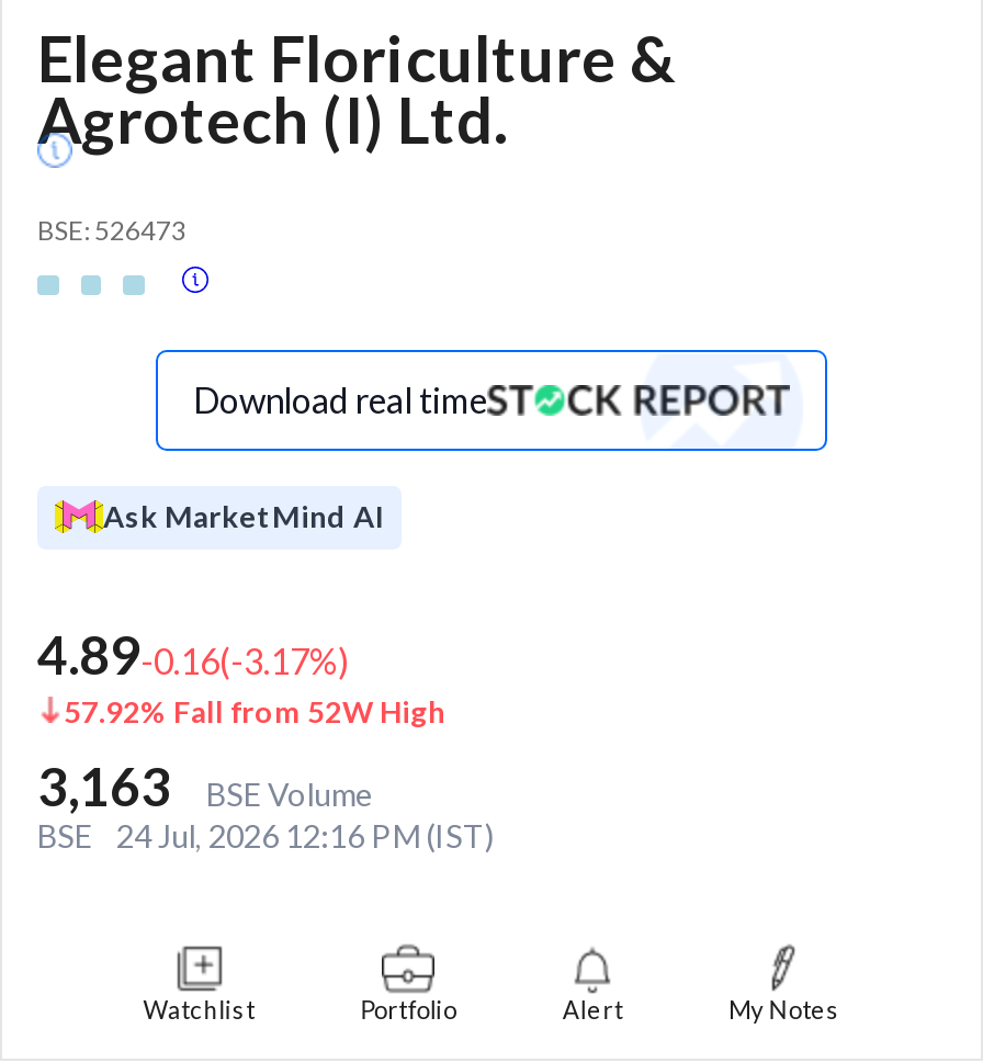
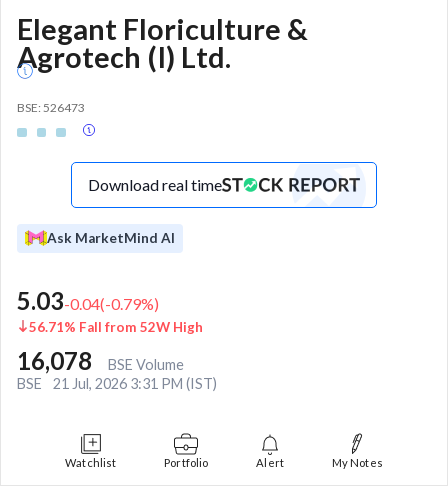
[37,622,349,685] 4.89-0.16(-3.17%) -> [17,286,159,315] 5.03-0.04(-0.79%)
[64,694,445,729] 57.92% Fall from 52W High -> [29,319,203,335] 56.71% Fall from 52W High
[37,753,373,817] 3,163 BSE Volume -> [17,346,184,375] 16,078 BSE Volume
[37,817,494,854] BSE 24 Jul, 2026 12:16 PM (IST) -> [17,375,217,392] BSE 21 Jul, 2026 3:31 PM (IST)

